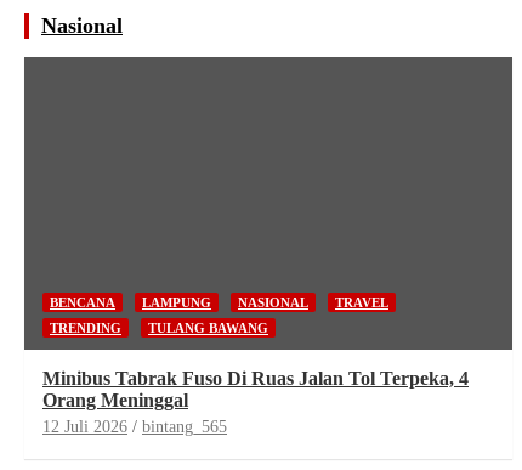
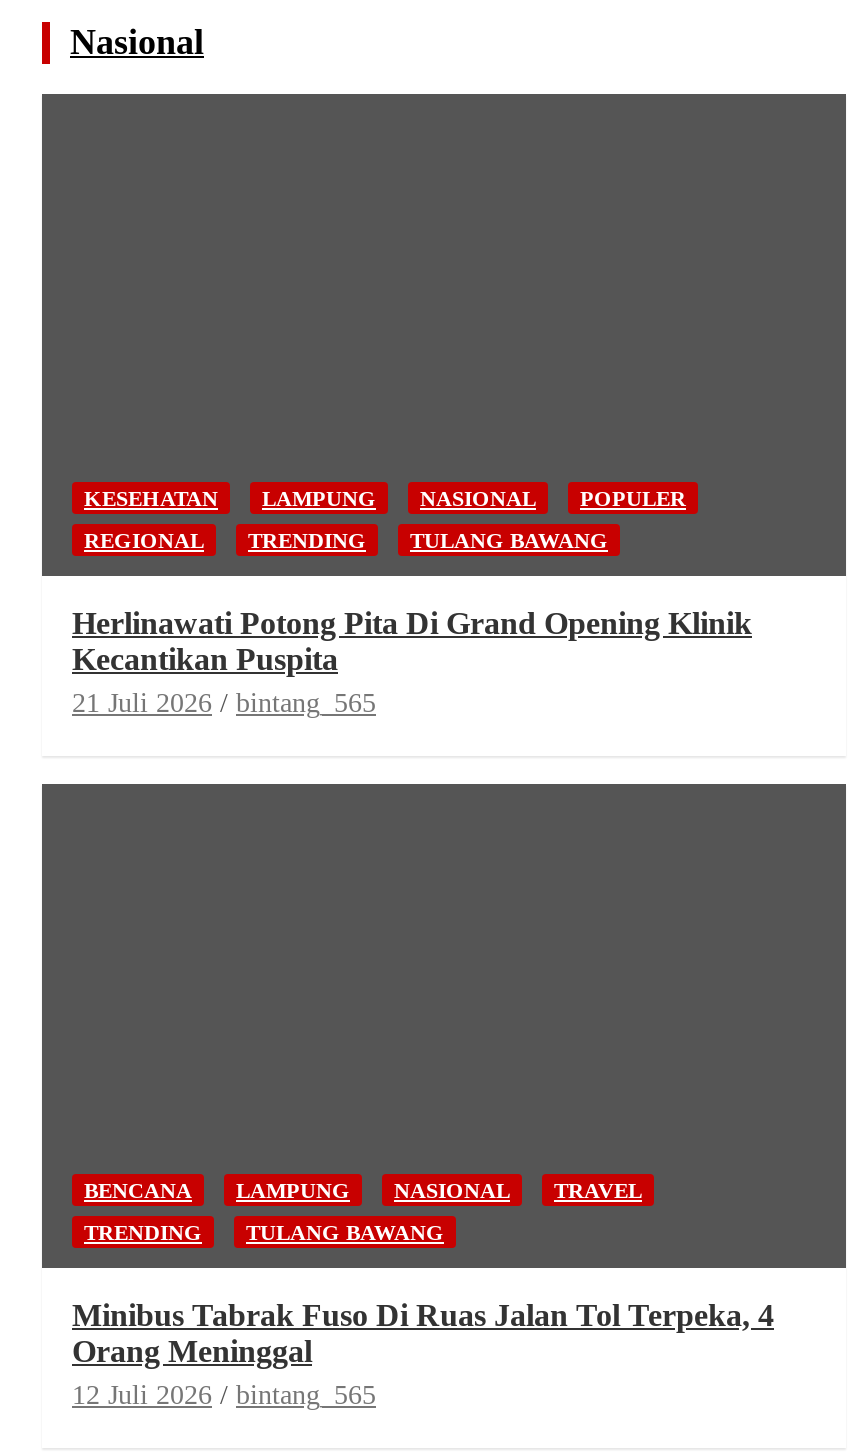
none -> [72,487,752,719] KESEHATAN | LAMPUNG | NASIONAL | POPULER | REGIONAL | TRENDING | TULANG BAWANG | Herlinawati Potong Pita Di Grand Opening Klinik | Kecantikan Puspita | 21 Juli 2026 | bintang_565

